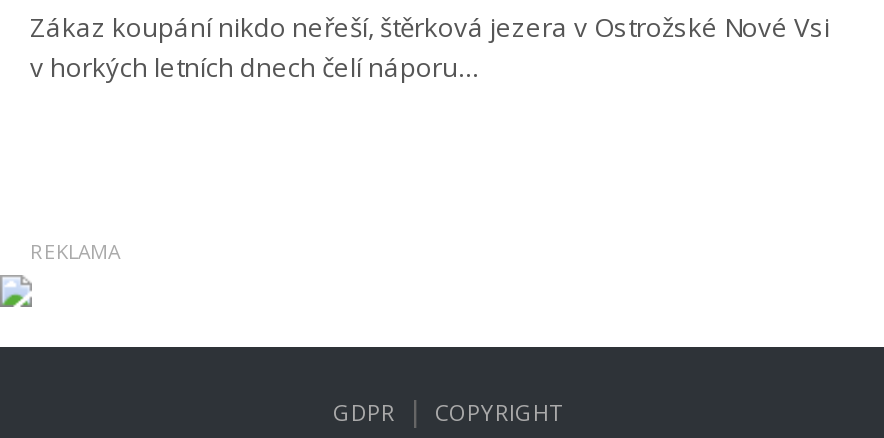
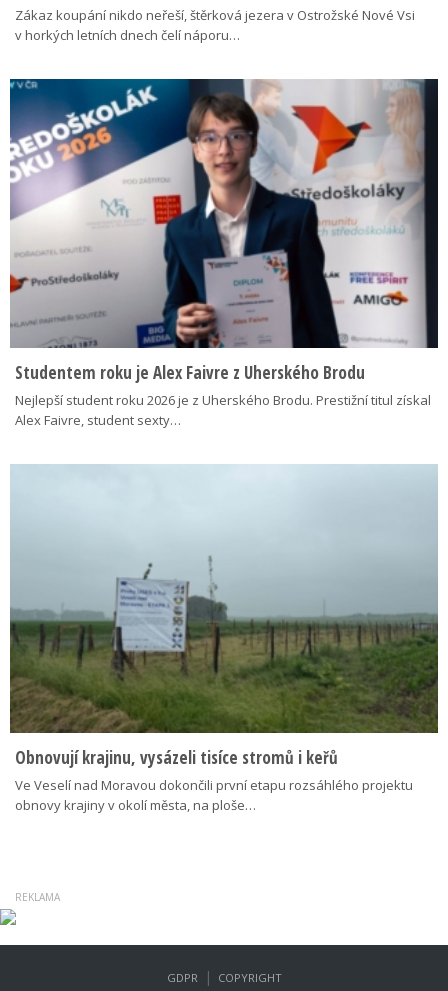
none -> [9,78,439,429] [image] | Studentem roku je Alex Faivre z Uherského Brodu | Nejlepší student roku 2026 je z Uherského Brodu. Prestižní titul získal | Alex Faivre, student sexty…
none -> [9,464,439,814] [image] | Obnovují krajinu, vysázeli tisíce stromů i keřů | Ve Veselí nad Moravou dokončili první etapu rozsáhlého projektu | obnovy krajiny v okolí města, na ploše…

